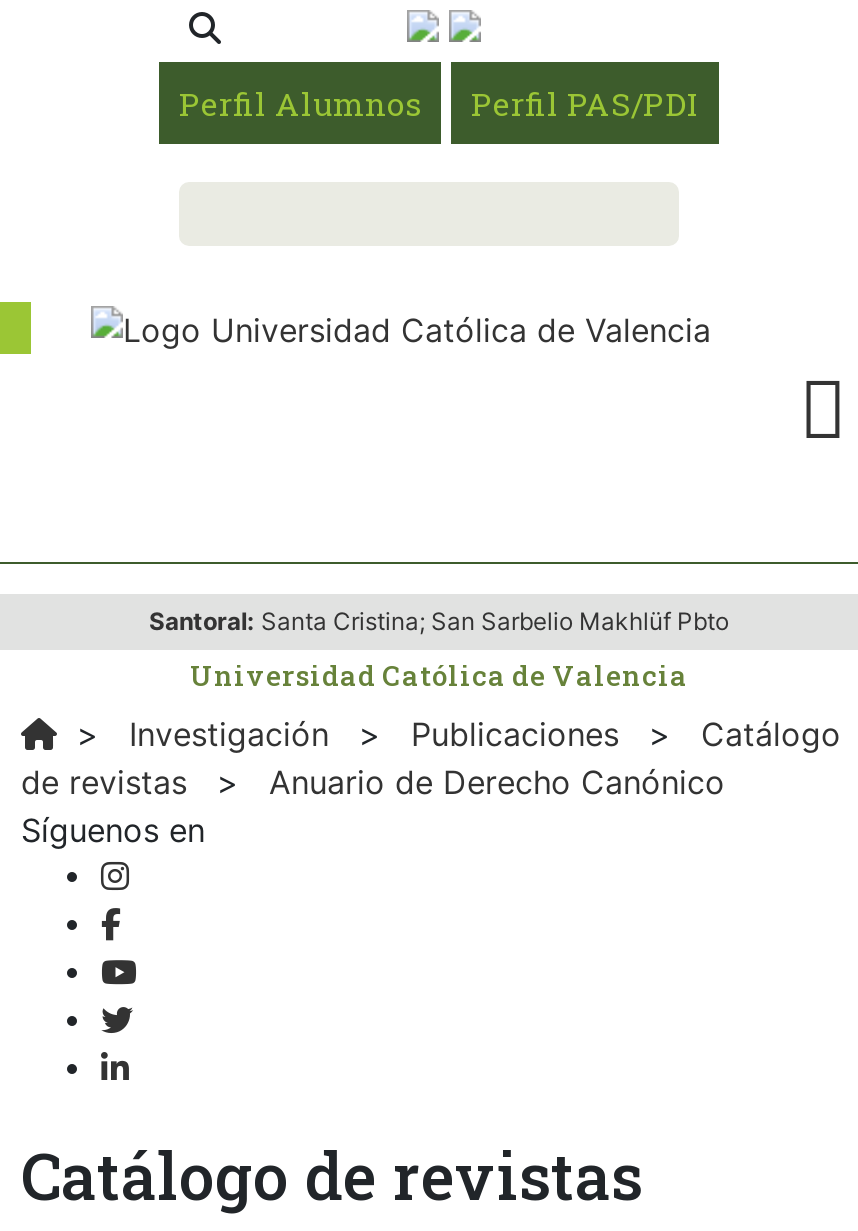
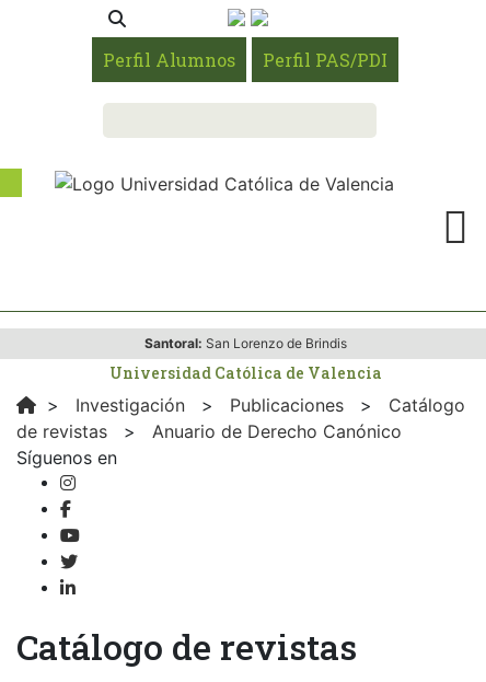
[149,606,729,636] Santoral: Santa Cristina; San Sarbelio Makhlüf Pbto -> [144,335,346,351] Santoral: San Lorenzo de Brindis

